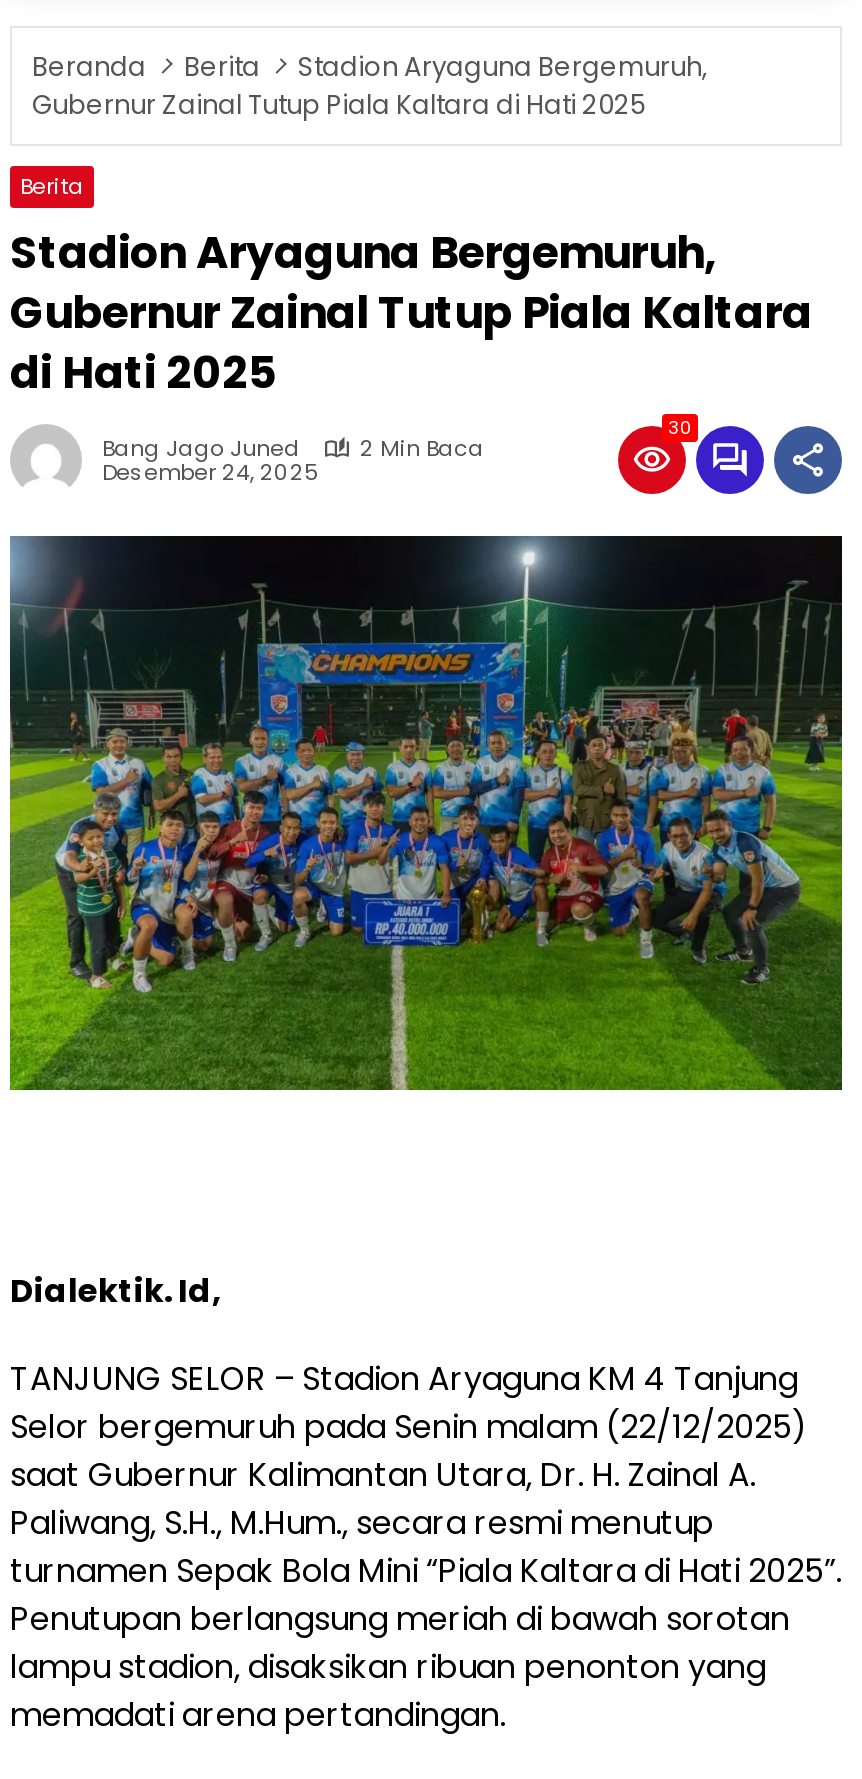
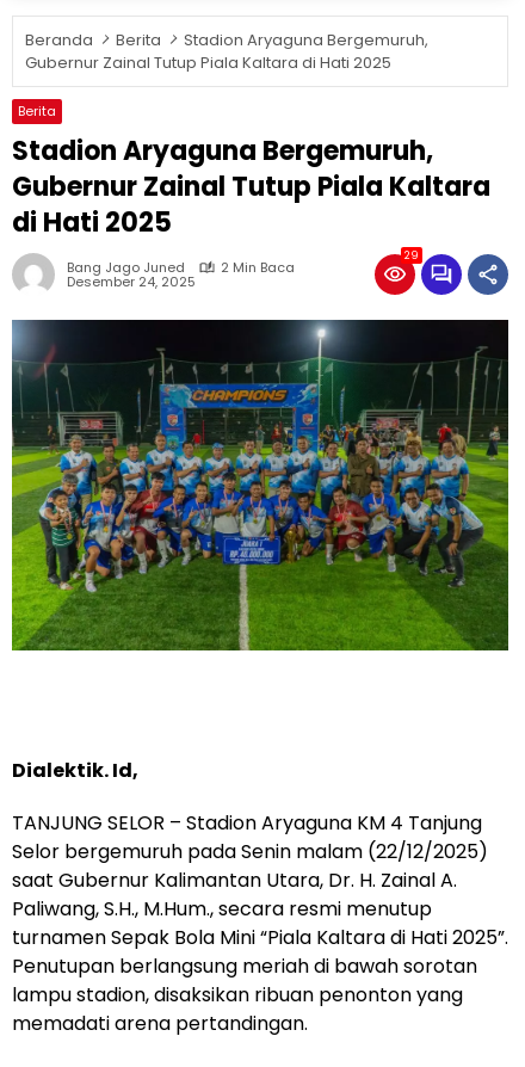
[668,416,692,440] 30 -> [404,248,419,263] 29

